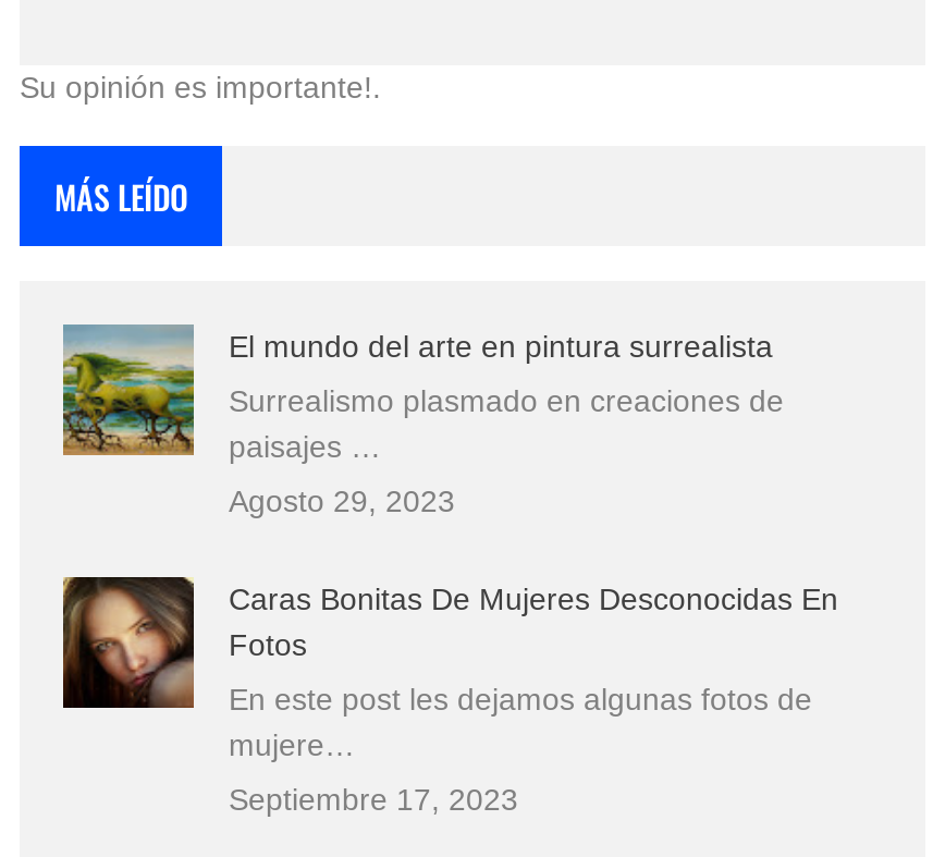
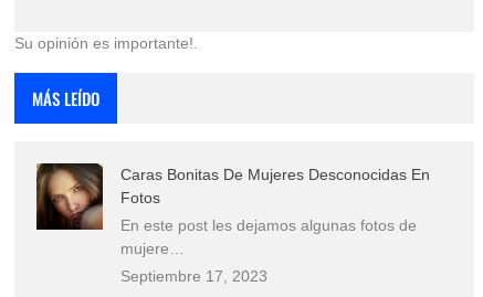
[61,325,784,517] [image] | El mundo del arte en pintura surrealista | Surrealismo plasmado en creaciones de | paisajes … | Agosto 29, 2023 -> none

